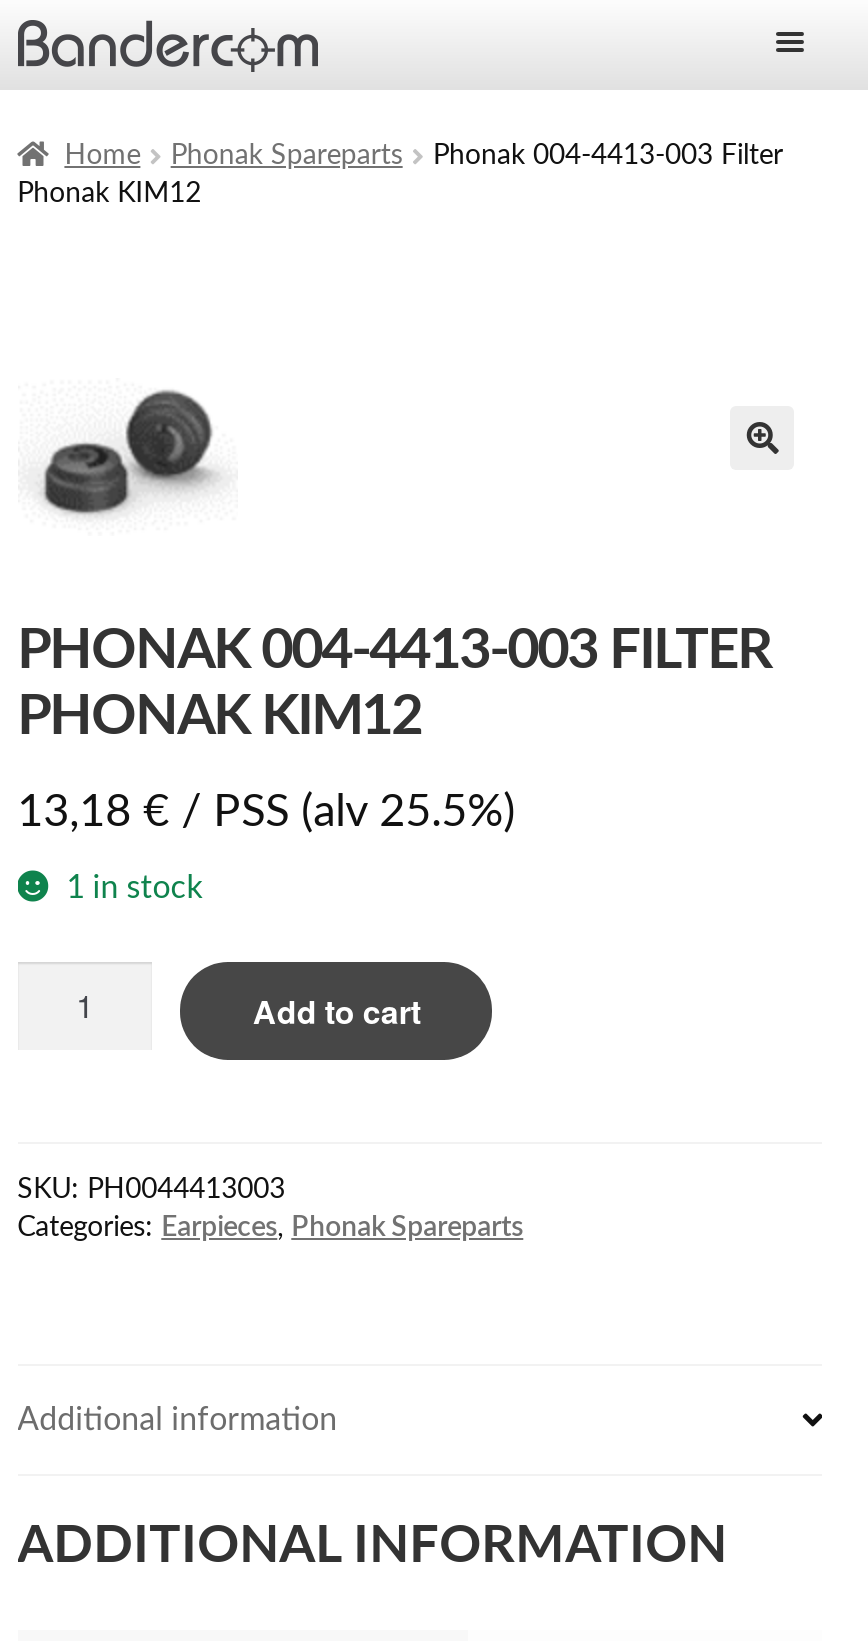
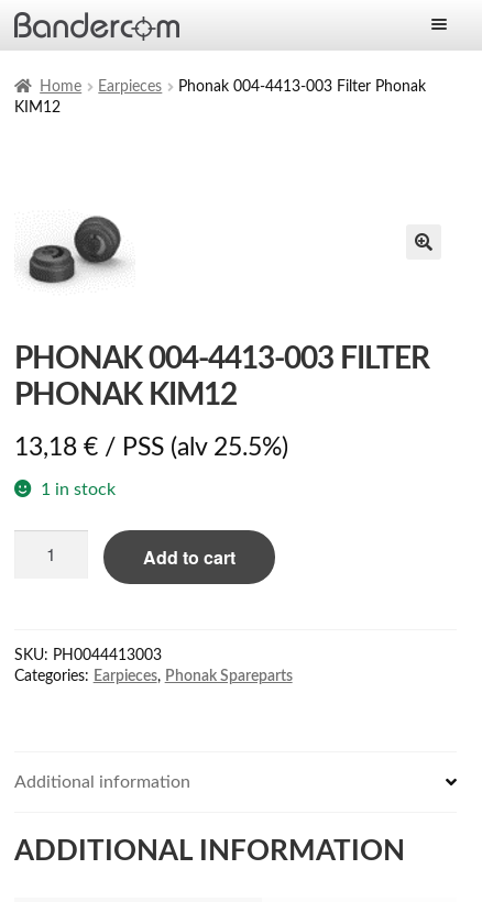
[17,141,783,207] Phonak Spareparts | Phonak 004-4413-003 Filter | Phonak KIM12 -> [14,79,426,115] Earpieces | Phonak 004-4413-003 Filter Phonak | KIM12

